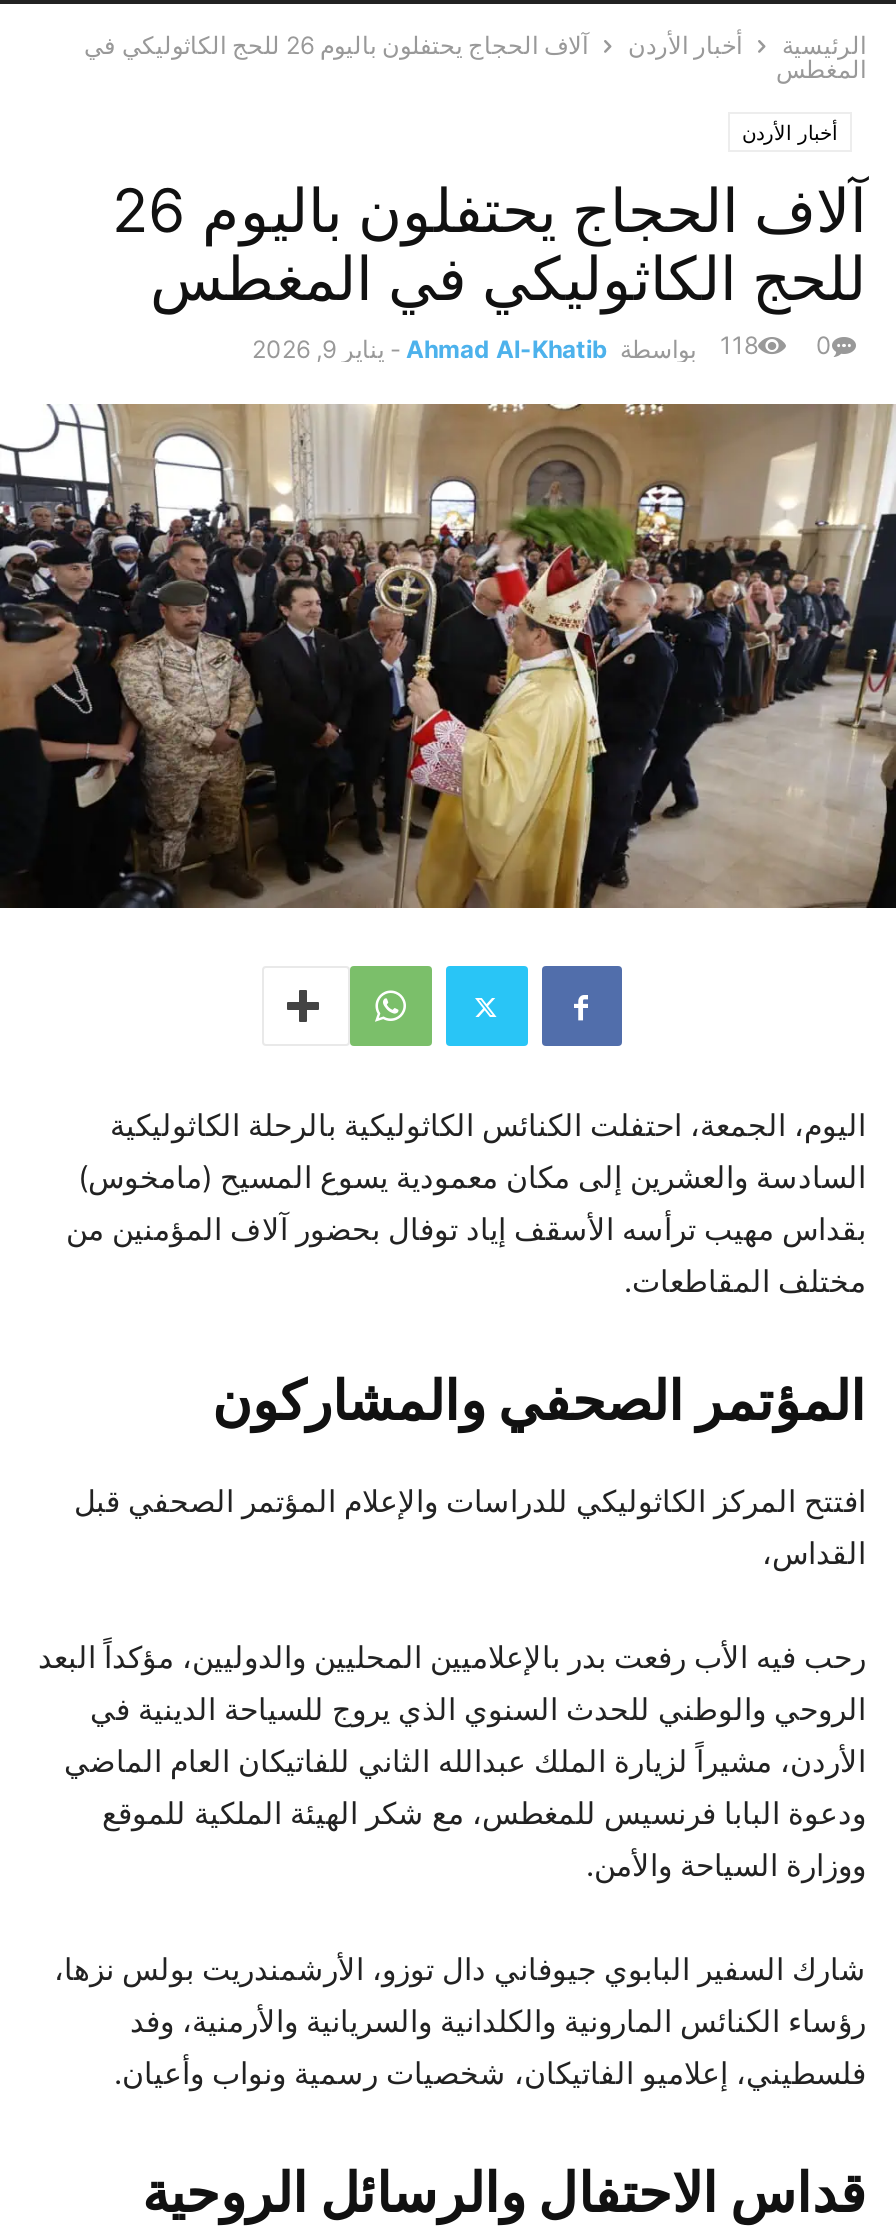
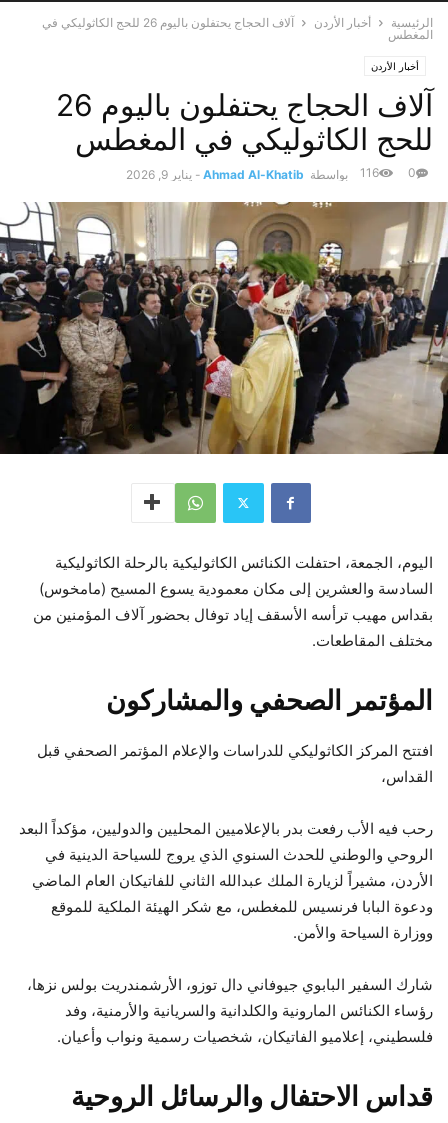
[720,330,758,360] 118 -> [360,165,379,180] 116

